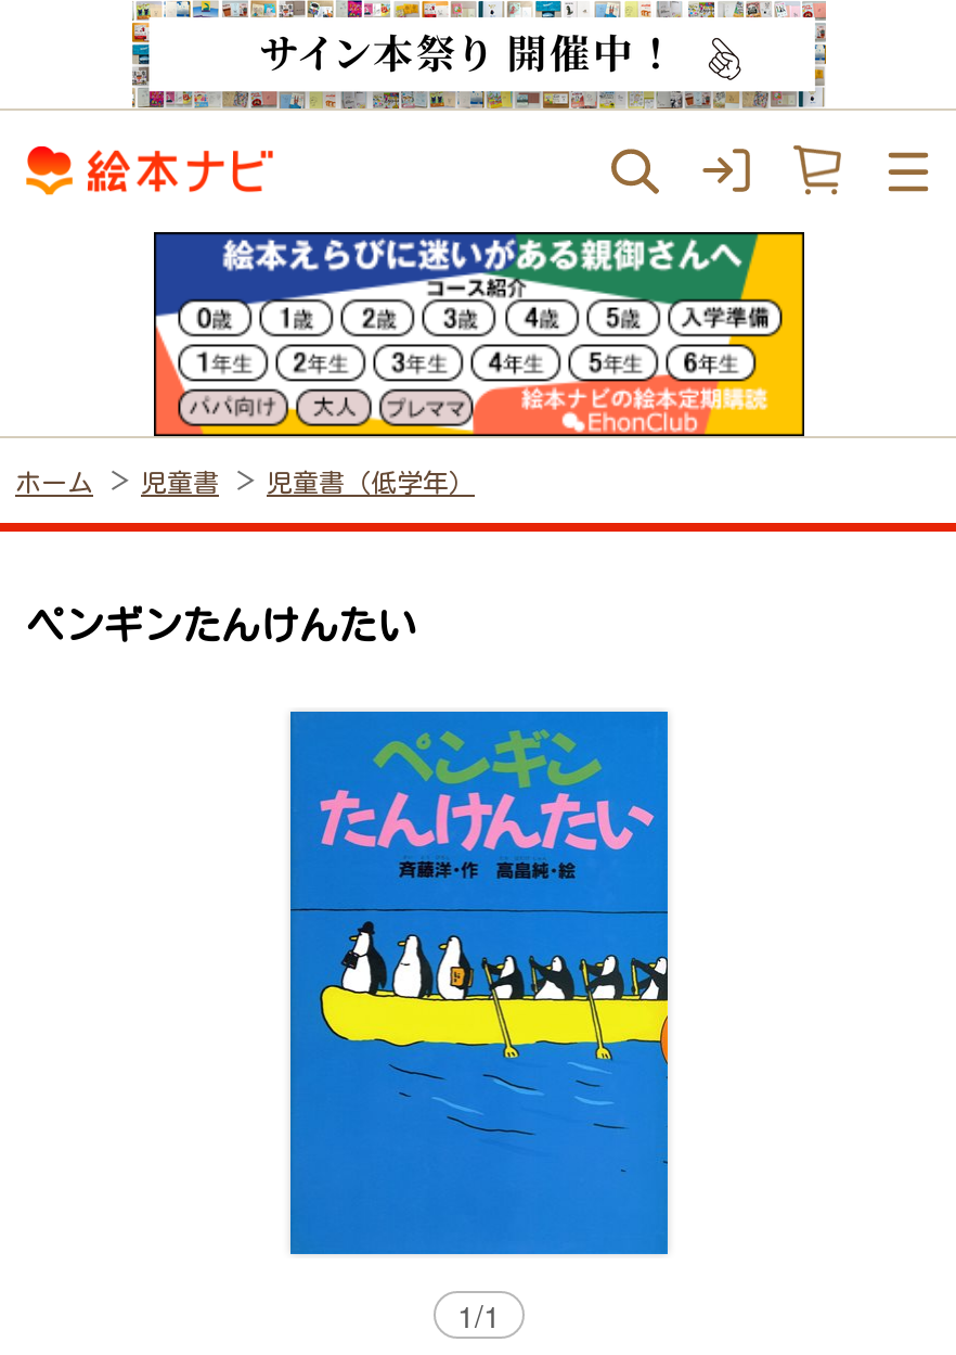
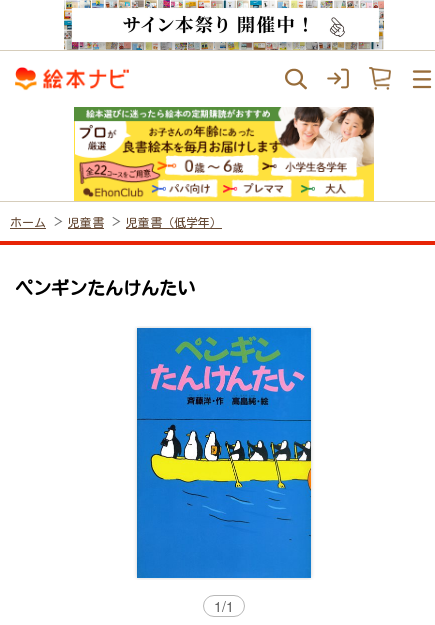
[152,230,806,438] [image] -> [73,106,375,202] [image]

